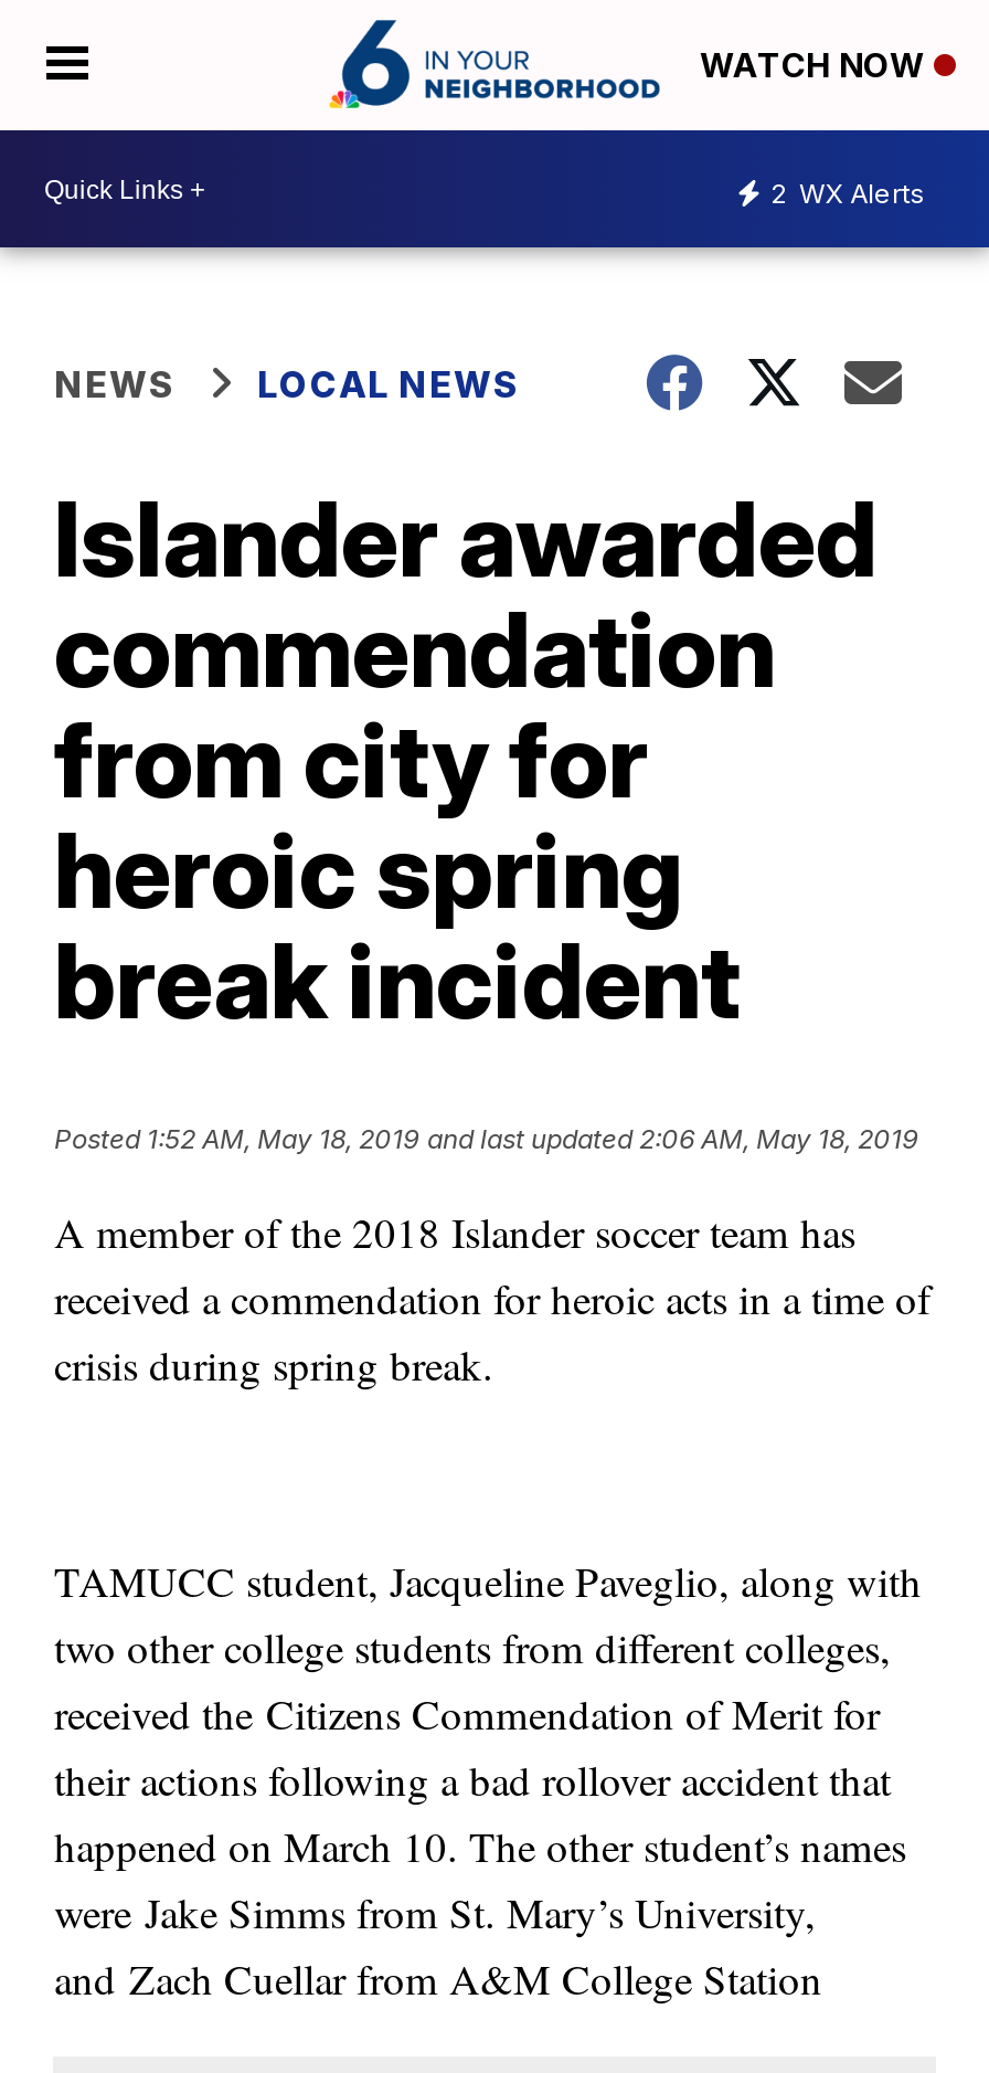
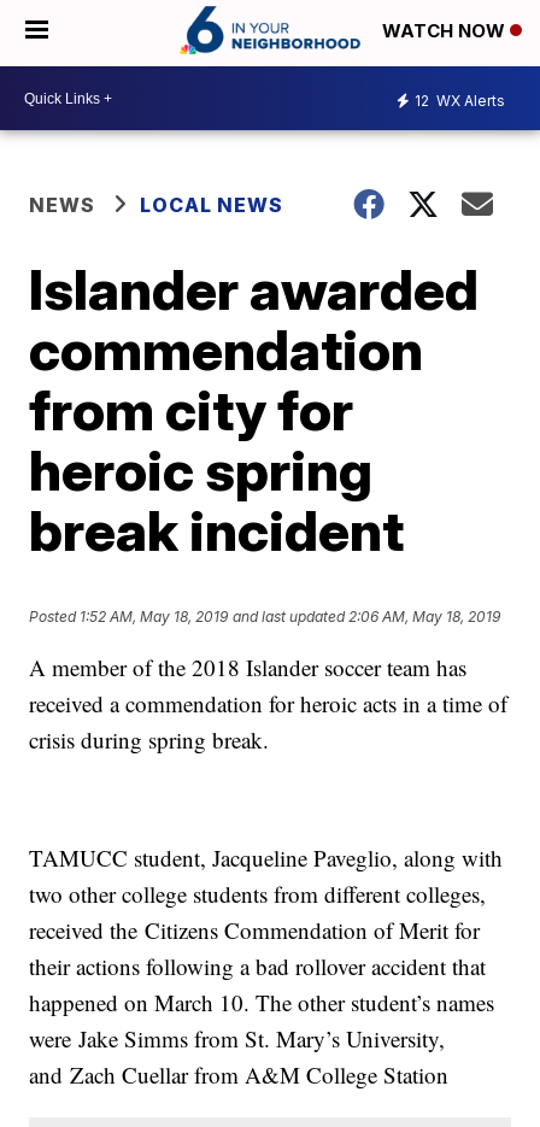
[770,176,925,209] 2 WX Alerts -> [415,91,505,109] 12 WX Alerts

